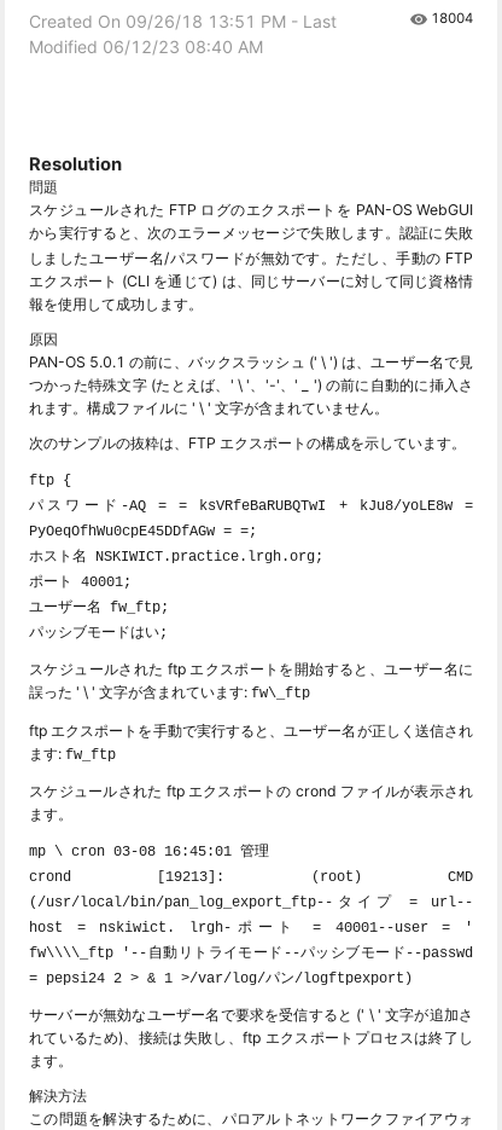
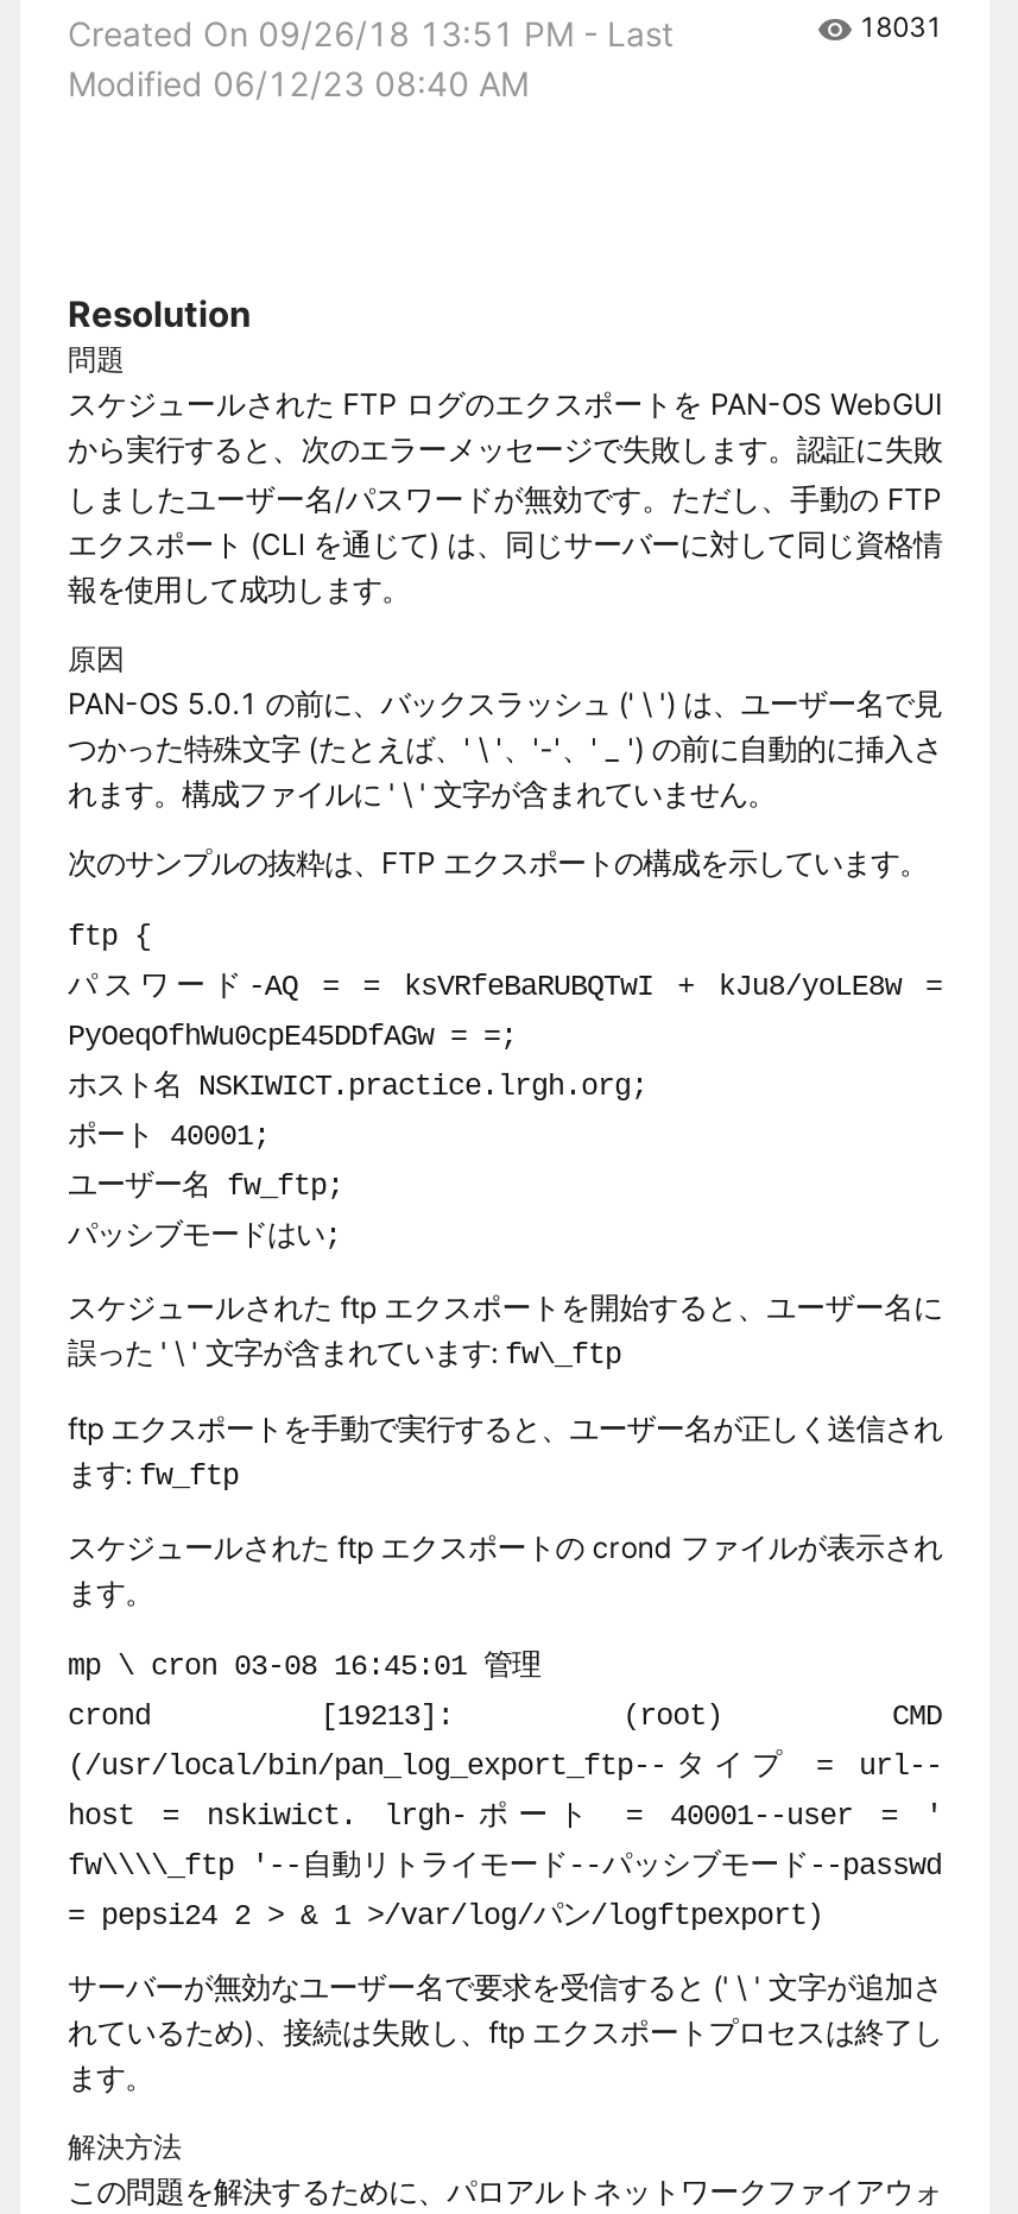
[431,10,473,27] 18004 -> [859,11,942,44] 18031

